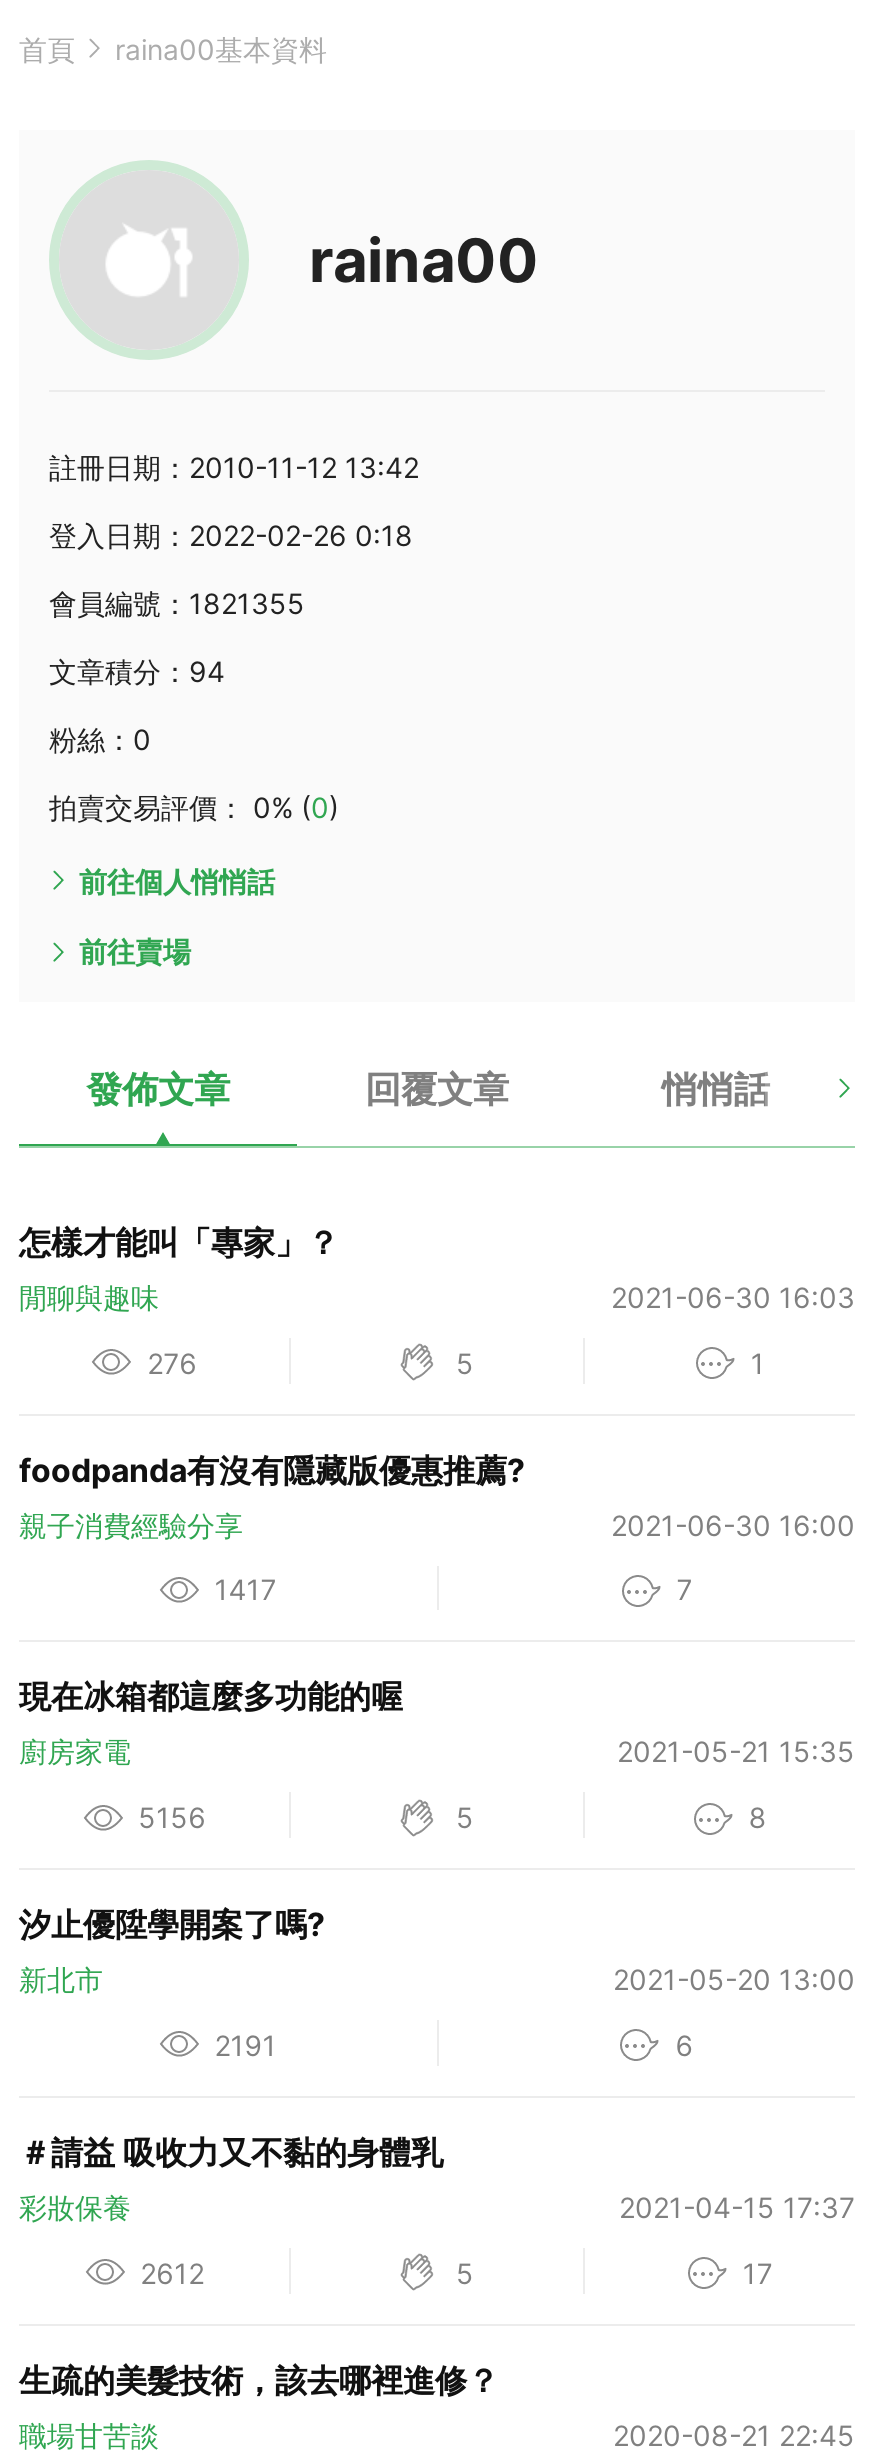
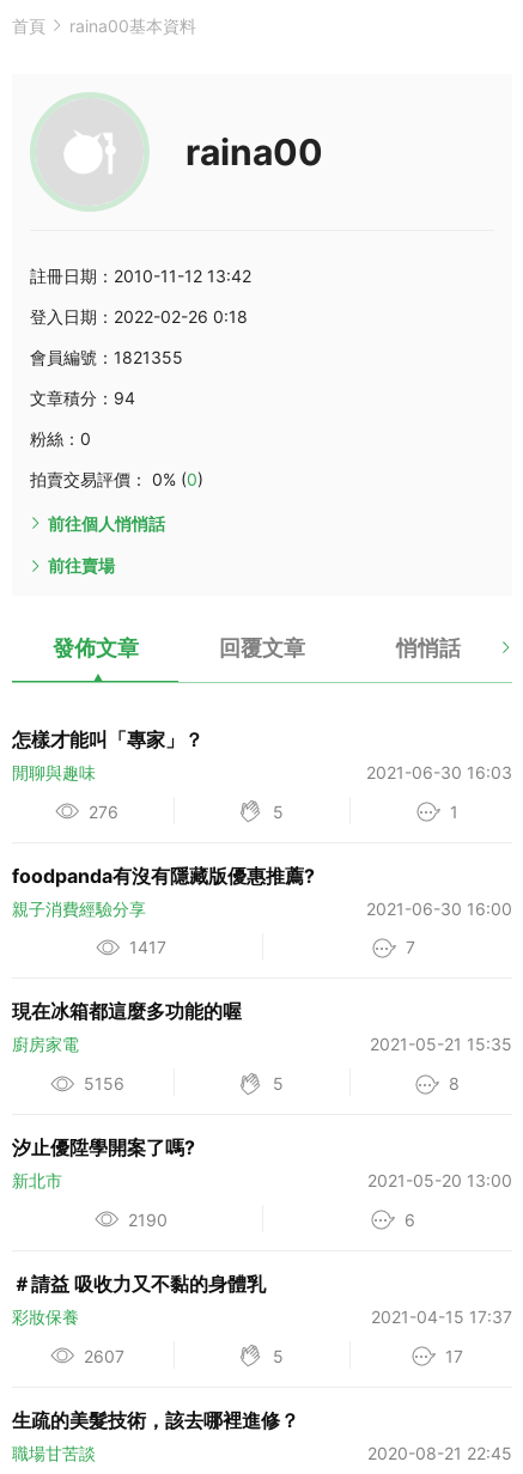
[215,2028,277,2062] 2191 -> [128,1209,167,1230] 2190
[140,2255,204,2289] 2612 -> [83,1345,124,1366] 2607

